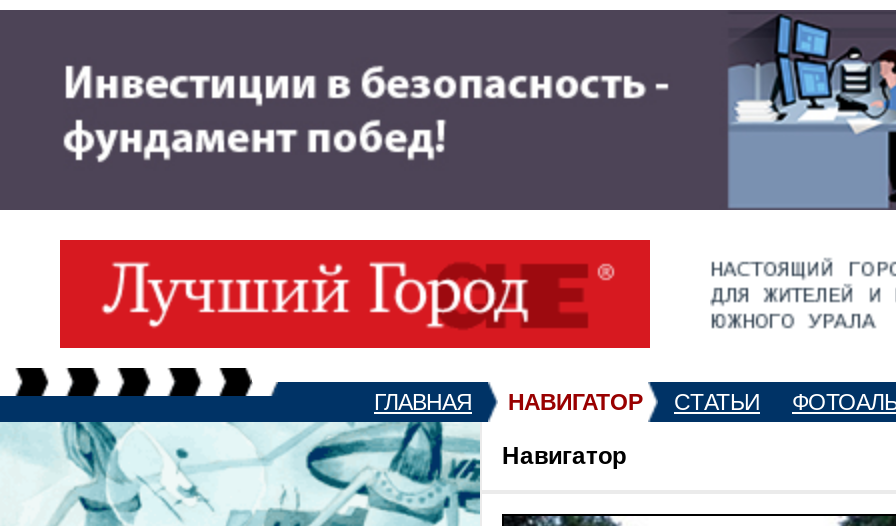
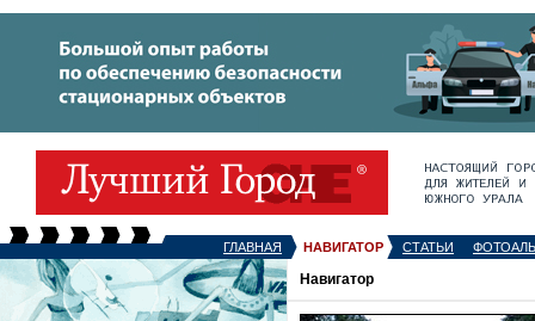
[6,10,890,210] [image] -> [4,13,531,132] [image]

